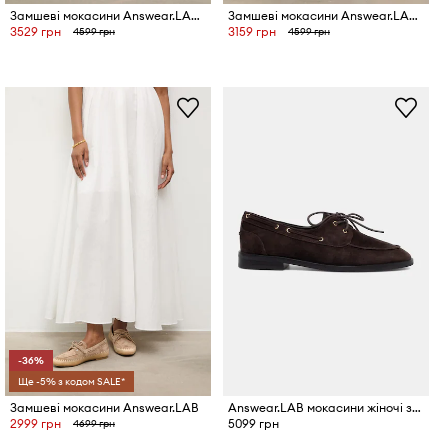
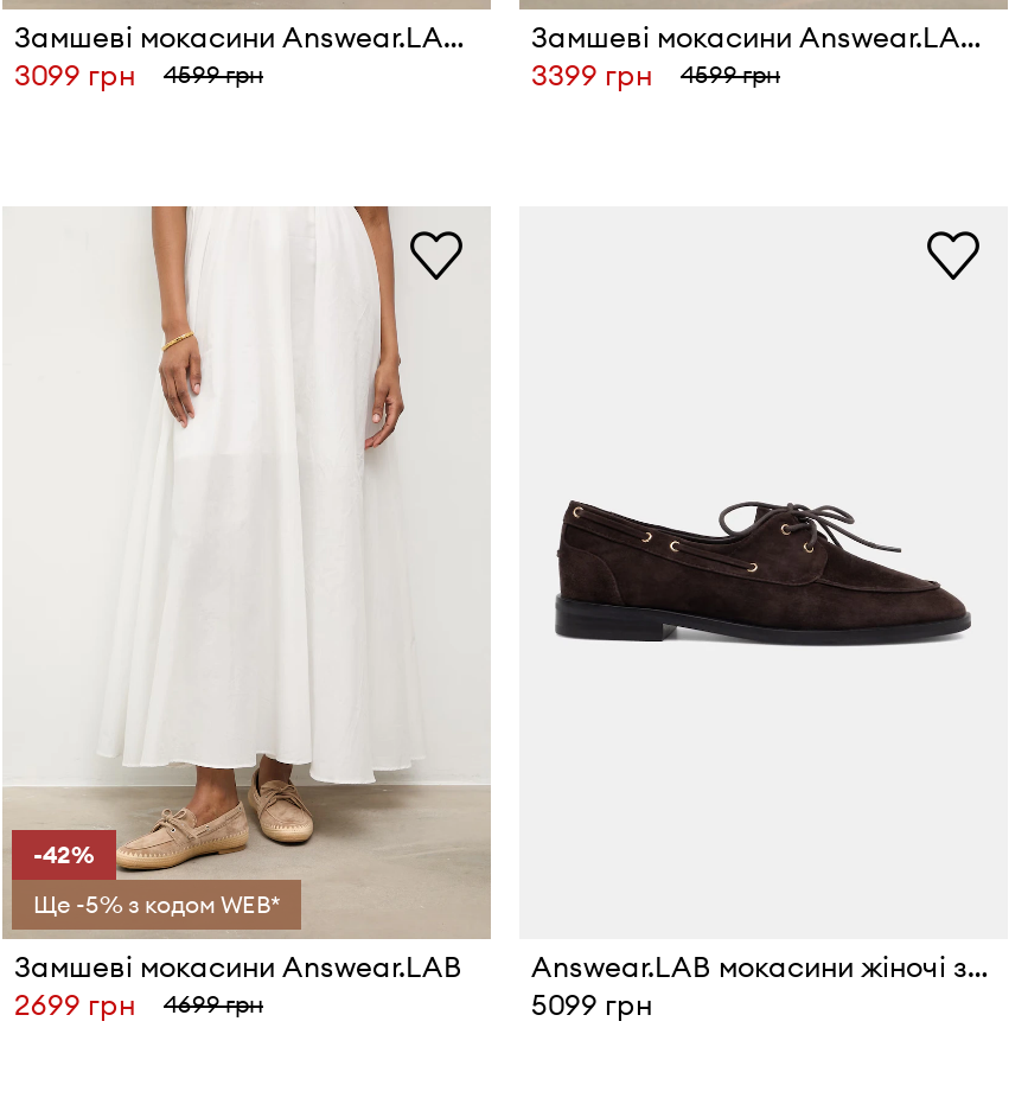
[10,24,115,39] 3529 грн 4599 грн -> [14,56,263,92] 3099 грн 4599 грн
[228,24,330,39] 3159 грн 4599 грн -> [531,56,780,92] 3399 грн 4599 грн
[18,354,44,367] -36% -> [33,840,95,871] -42%
[18,375,125,388] Ще -5% з кодом SALE* -> [33,890,280,920] Ще -5% з кодом WEB*
[10,416,115,431] 2999 грн 4699 грн -> [14,987,263,1022] 2699 грн 4699 грн

